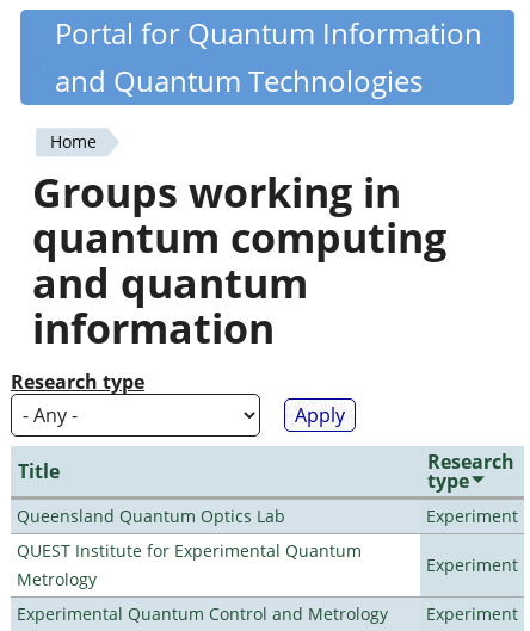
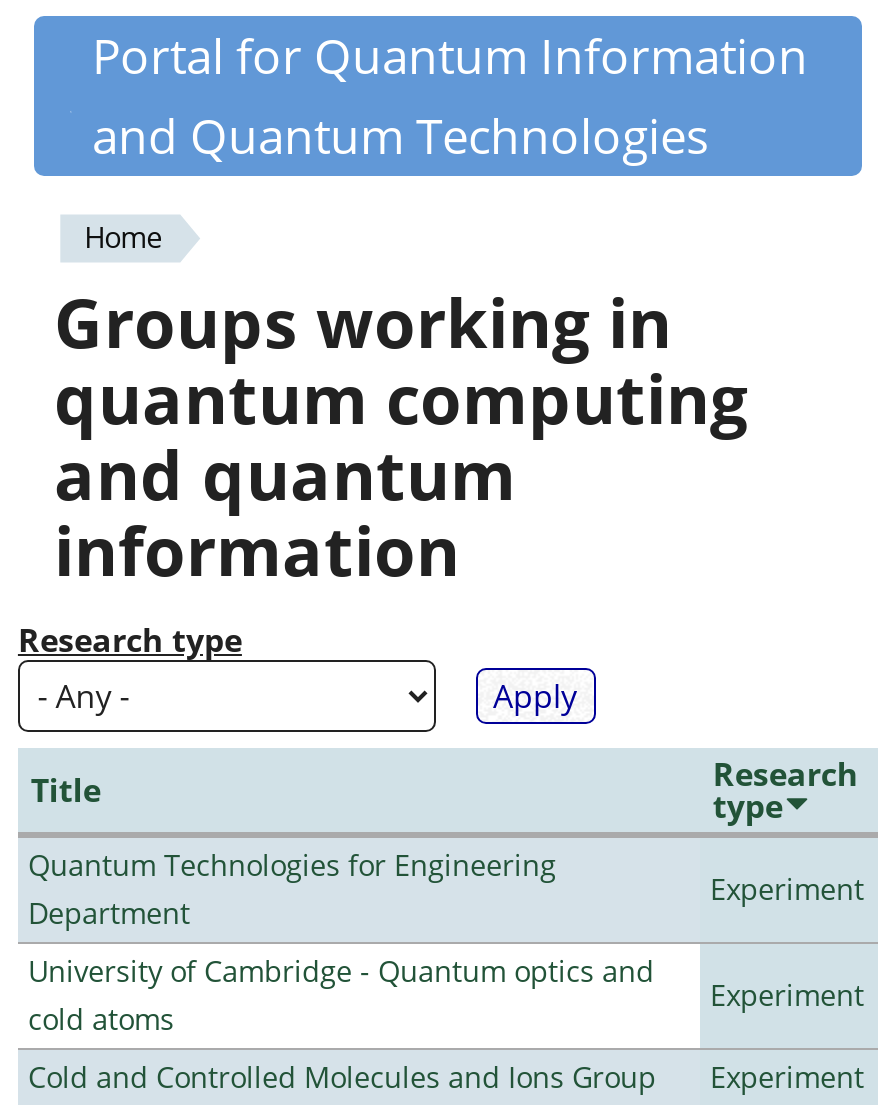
[17,505,285,527] Queensland Quantum Optics Lab -> [28,846,556,932] Quantum Technologies for Engineering | Department
[17,539,362,590] QUEST Institute for Experimental Quantum | Metrology -> [28,952,654,1038] University of Cambridge - Quantum optics and | cold atoms
[17,602,388,625] Experimental Quantum Control and Metrology -> [28,1058,656,1096] Cold and Controlled Molecules and Ions Group

